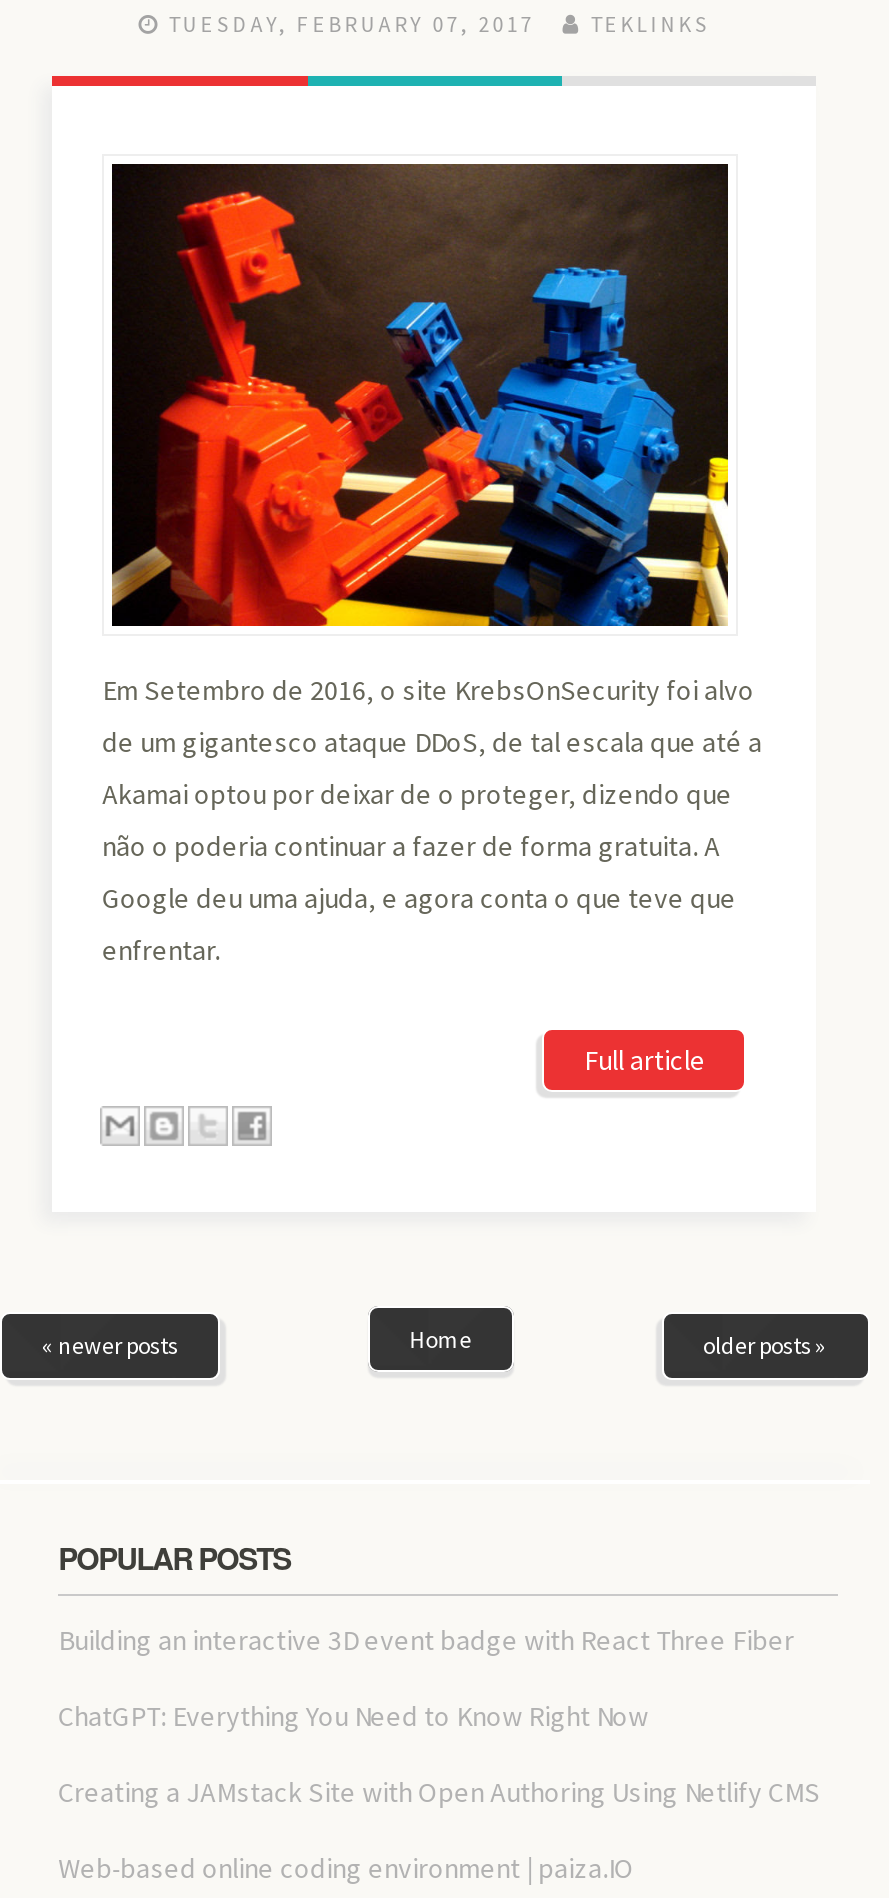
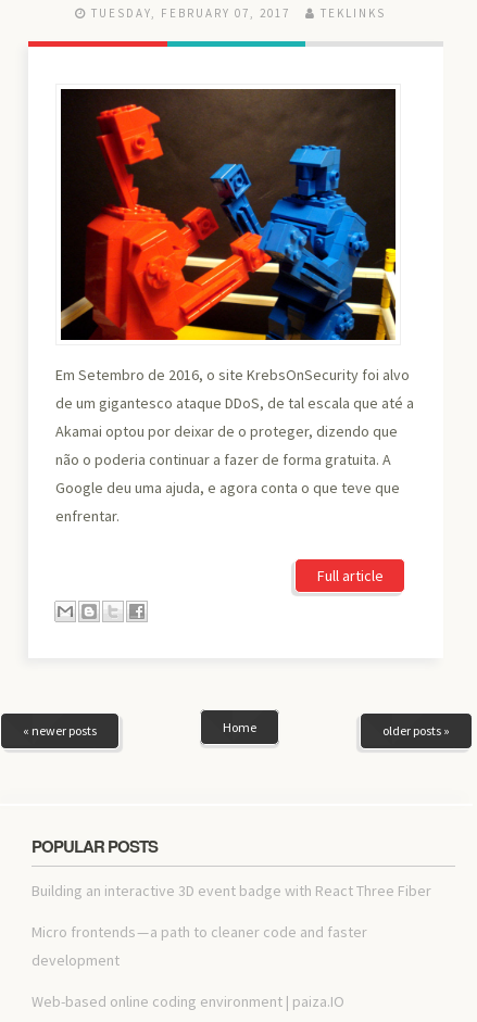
[58,1698,820,1810] ChatGPT: Everything You Need to Know Right Now | Creating a JAMstack Site with Open Authoring Using Netlify CMS -> [32,922,367,970] Micro frontends — a path to cleaner code and faster | development

